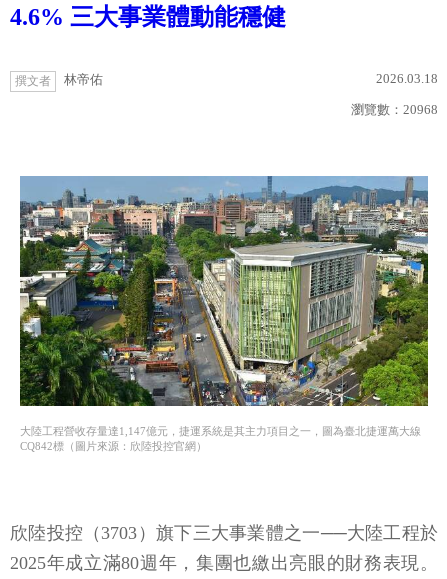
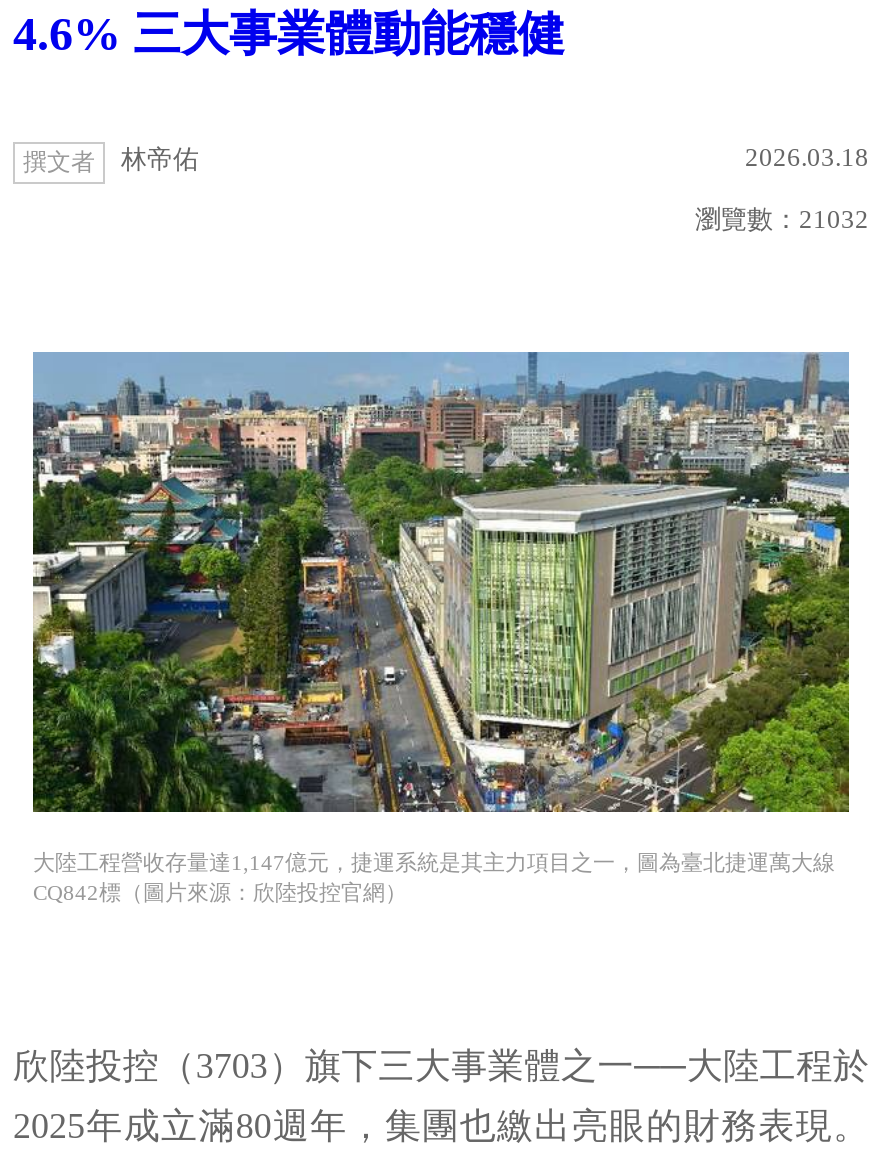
[351,102,438,117] 瀏覽數：20968 -> [695,204,869,234] 瀏覽數：21032

